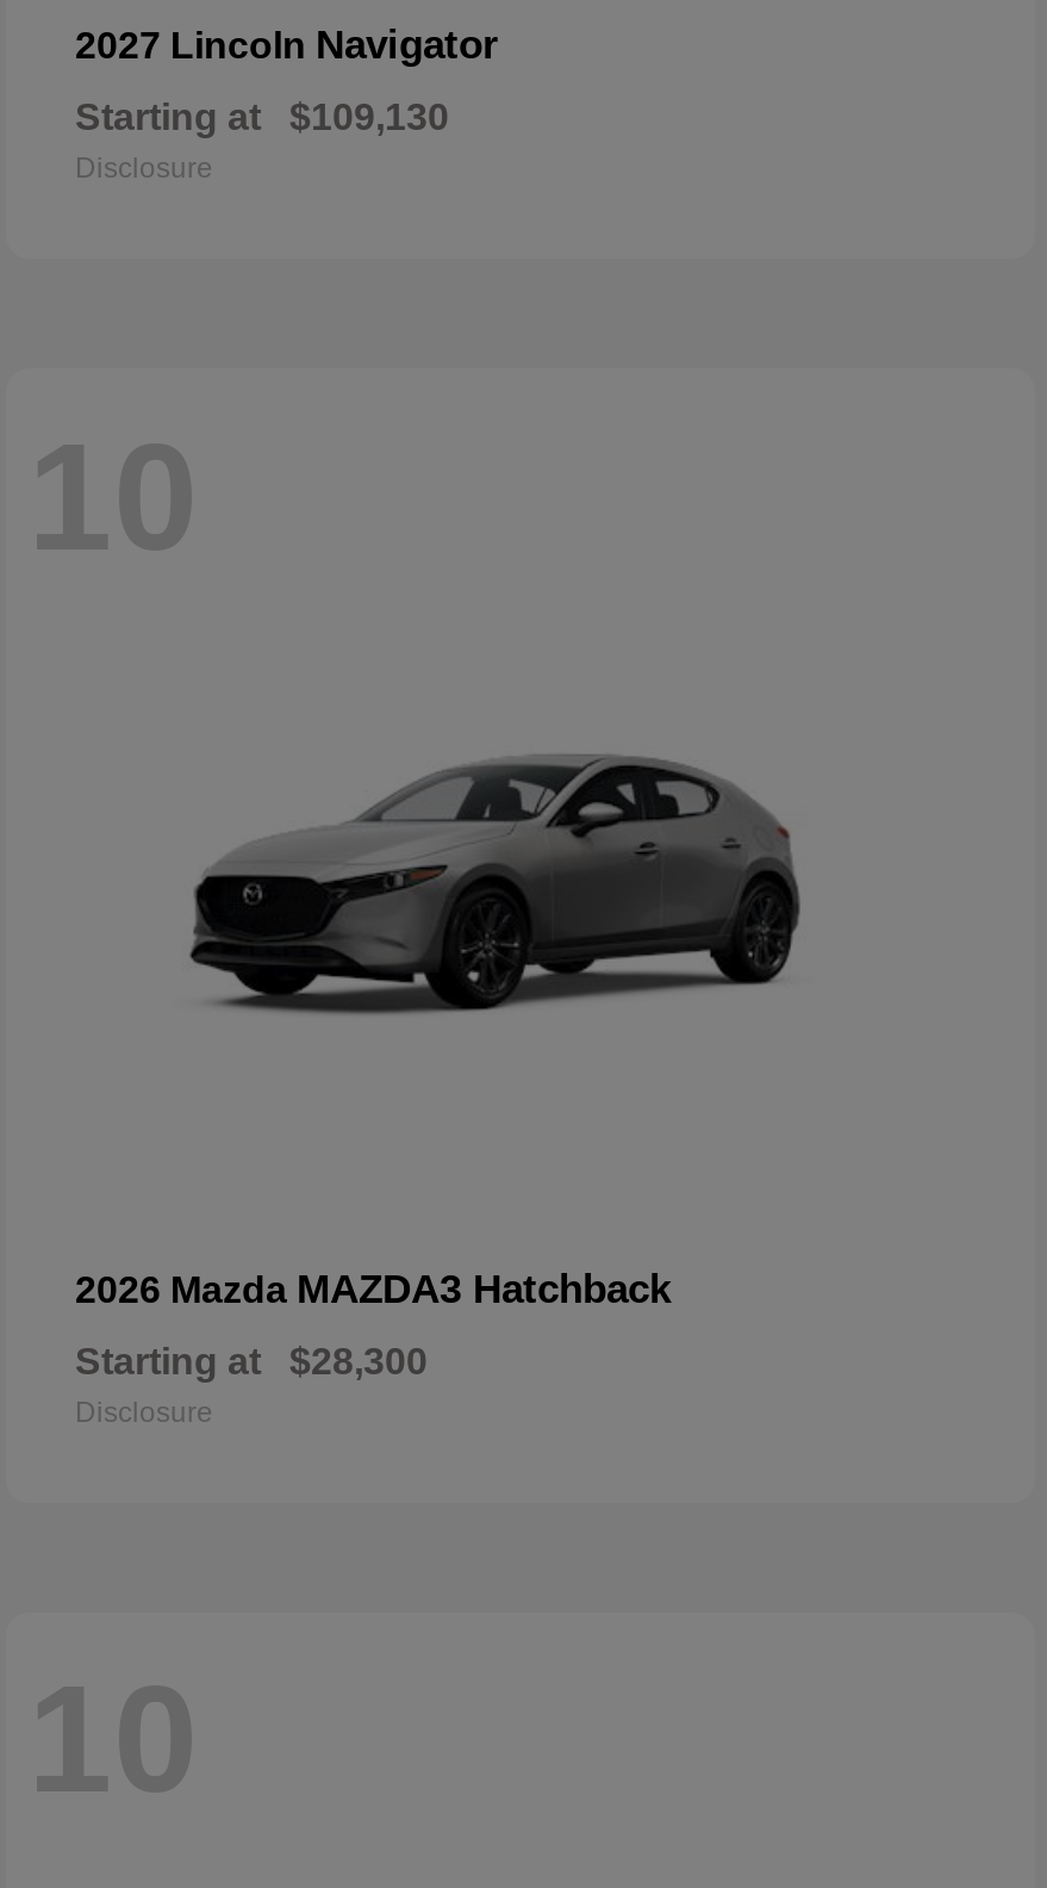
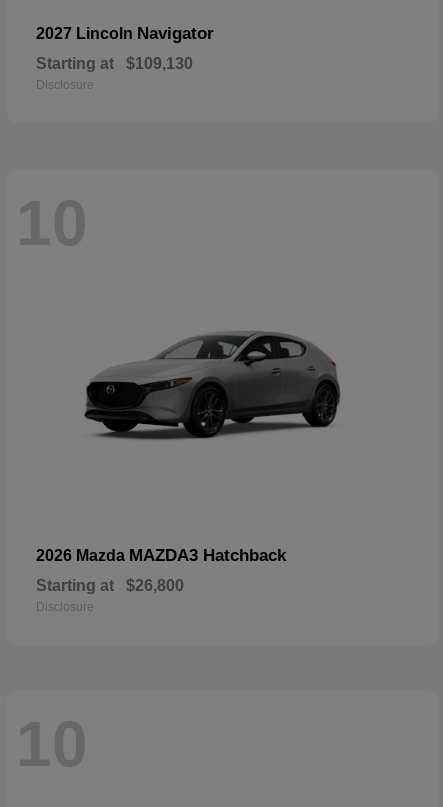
[75,1340,428,1380] Starting at $28,300 -> [36,577,184,594] Starting at $26,800

